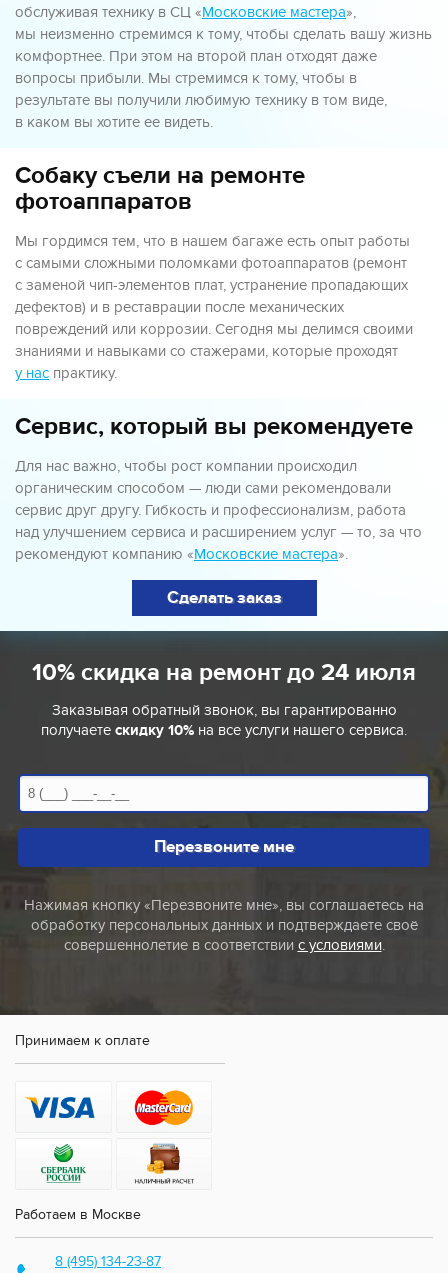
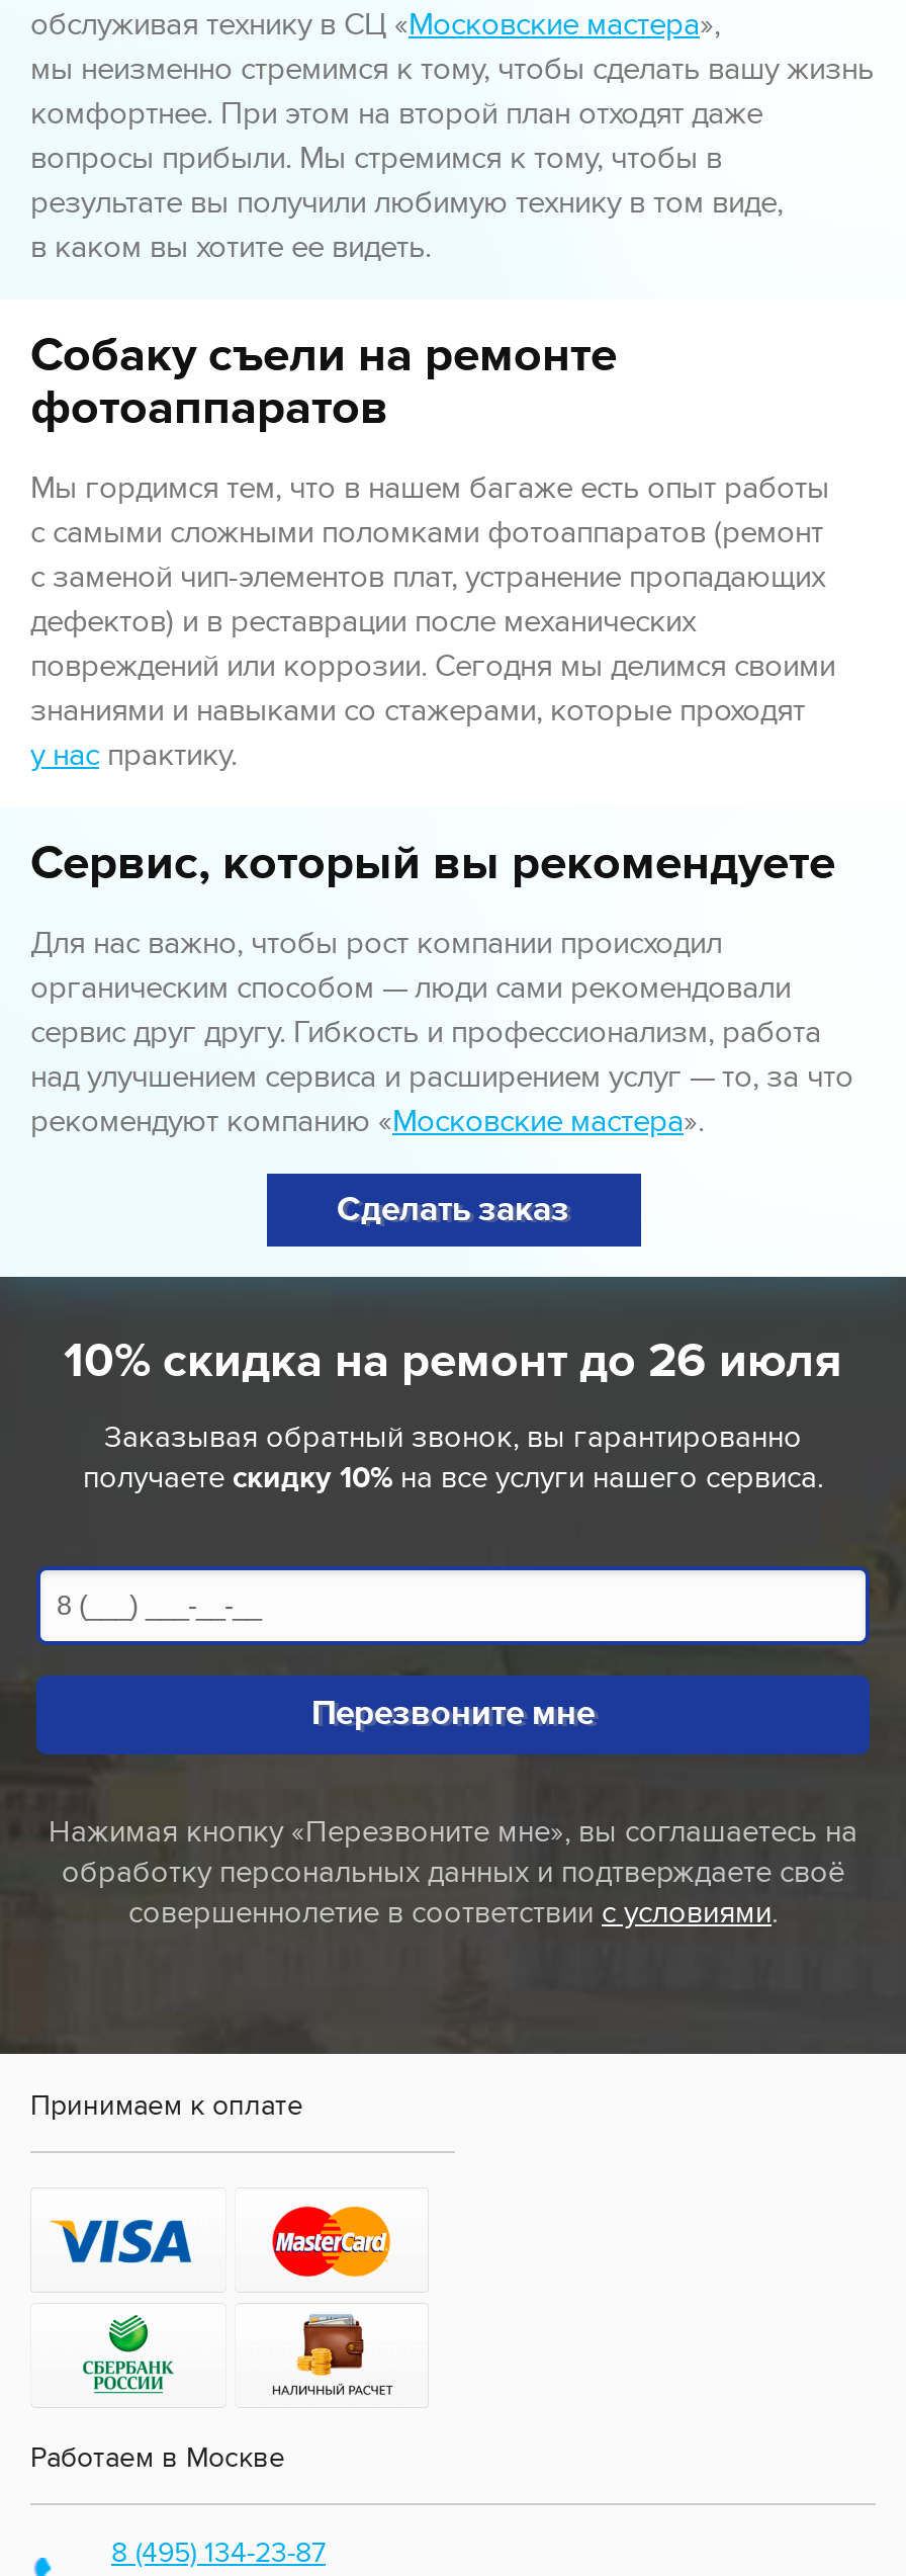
[32,658,416,687] 10% скидка на ремонт до 24 июля -> [64,1331,842,1390] 10% скидка на ремонт до 26 июля

